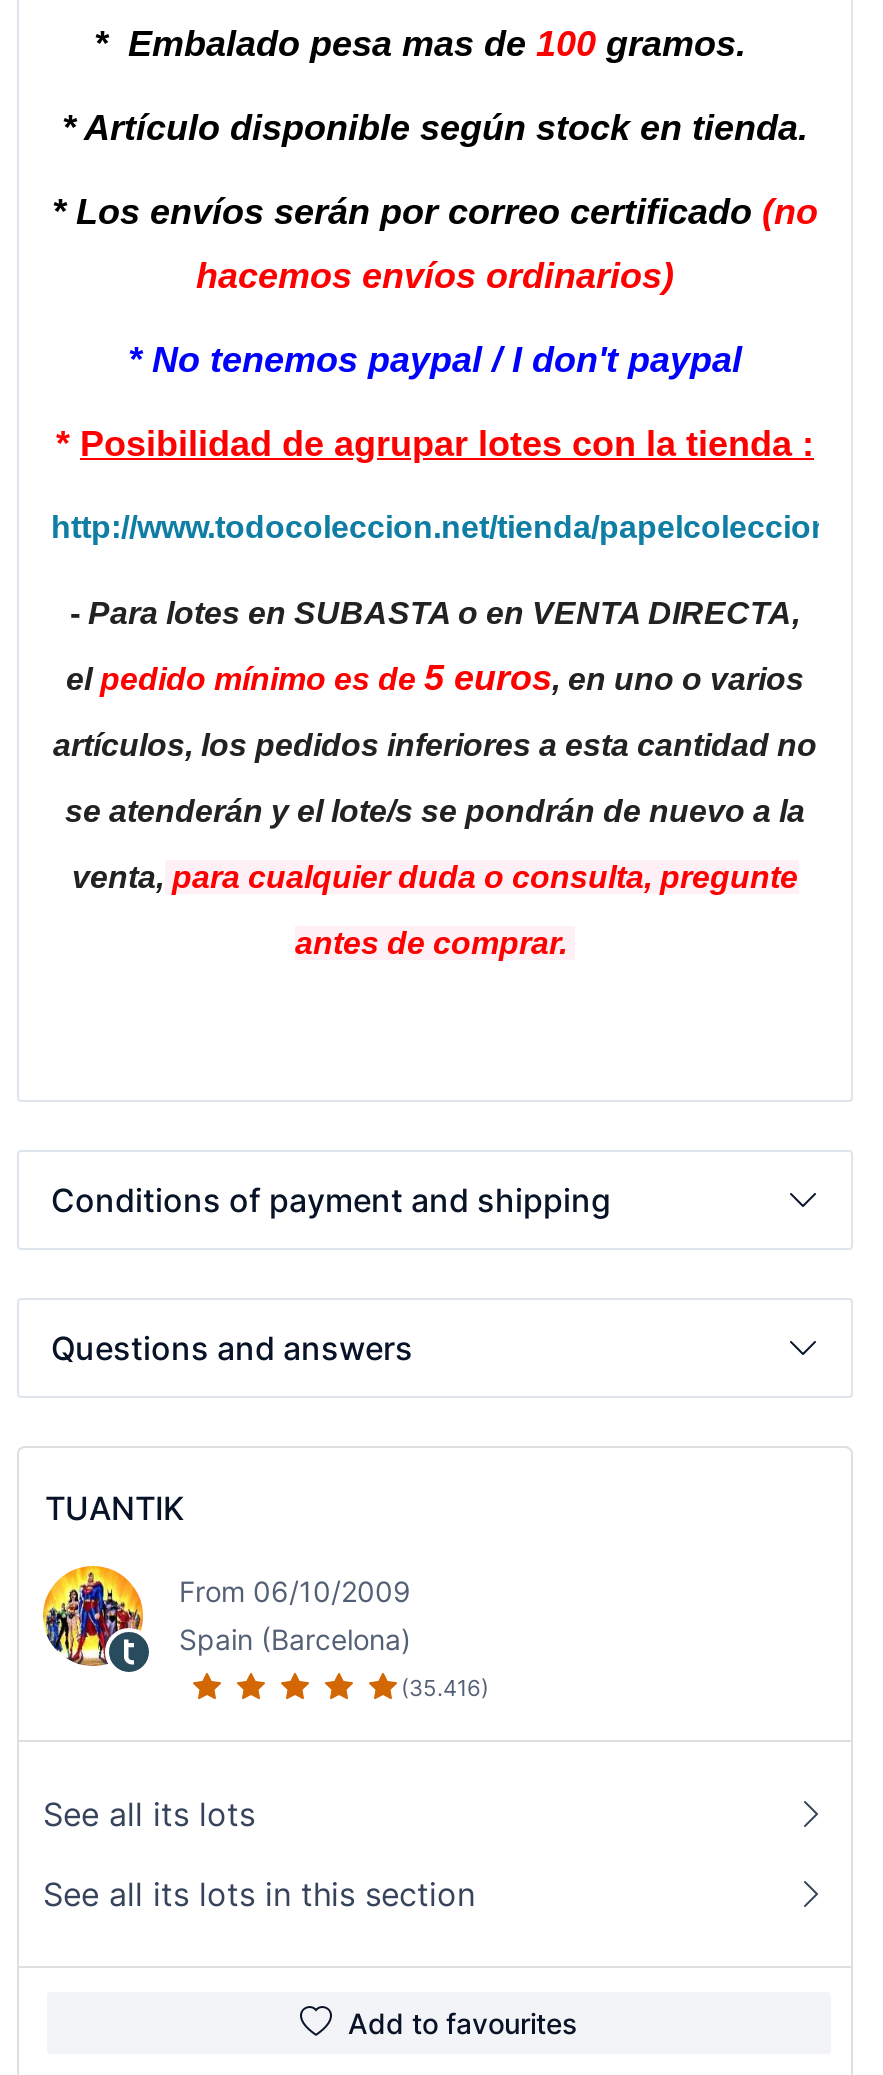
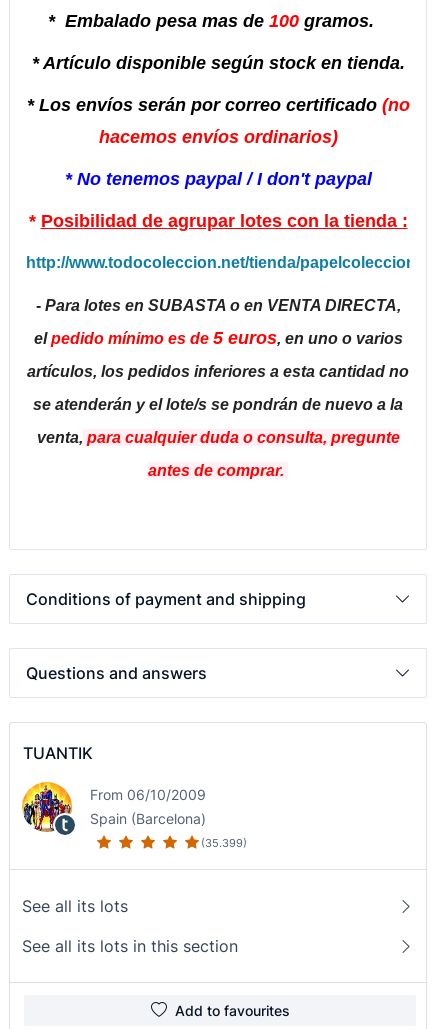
[401,1674,489,1702] (35.416) -> [201,836,247,850] (35.399)

